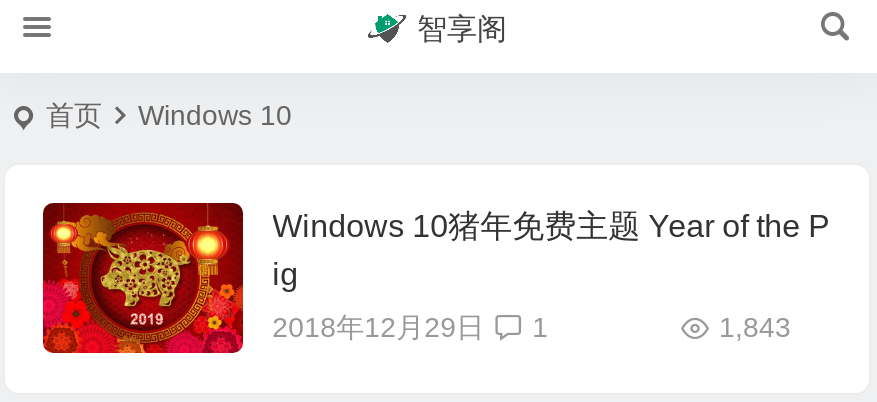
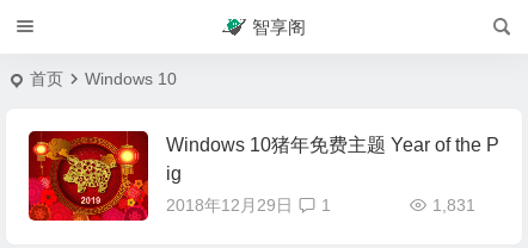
[719,311,791,343] 1,843 -> [432,196,475,215] 1,831

